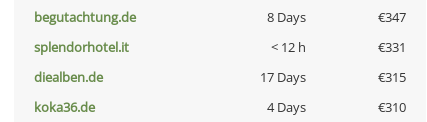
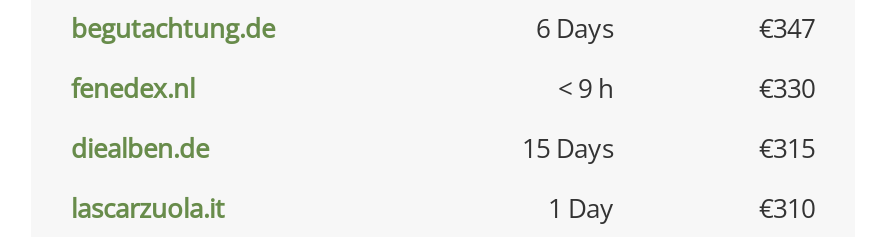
[266,8,305,26] 8 Days -> [536,10,614,46] 6 Days
[34,38,406,56] splendorhotel.it | < 12 h | €331 -> [71,70,815,106] fenedex.nl | < 9 h | €330
[259,68,305,86] 17 Days -> [522,130,614,166] 15 Days
[34,98,305,116] koka36.de | 4 Days -> [71,190,614,226] lascarzuola.it | 1 Day

